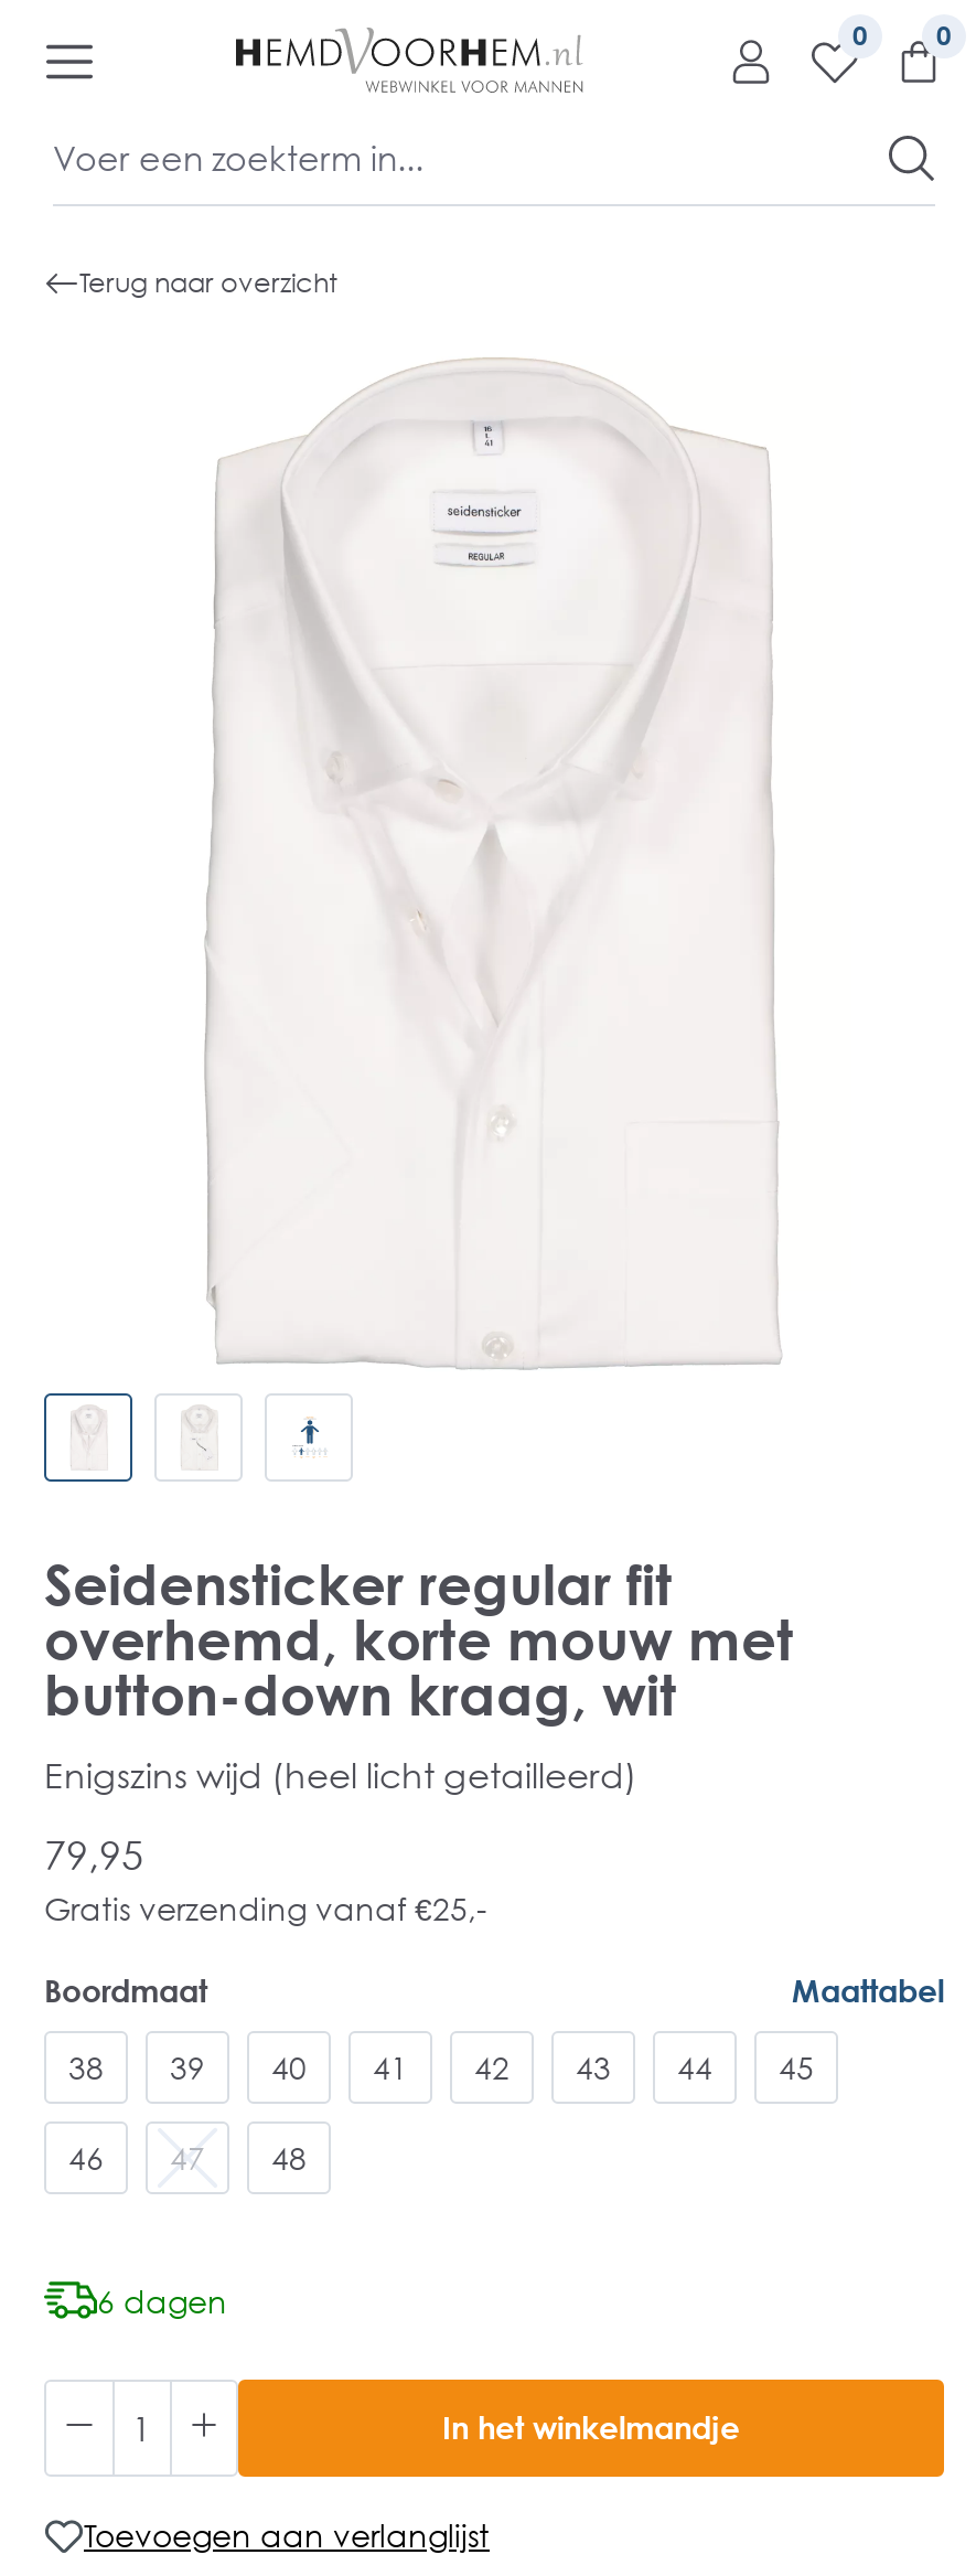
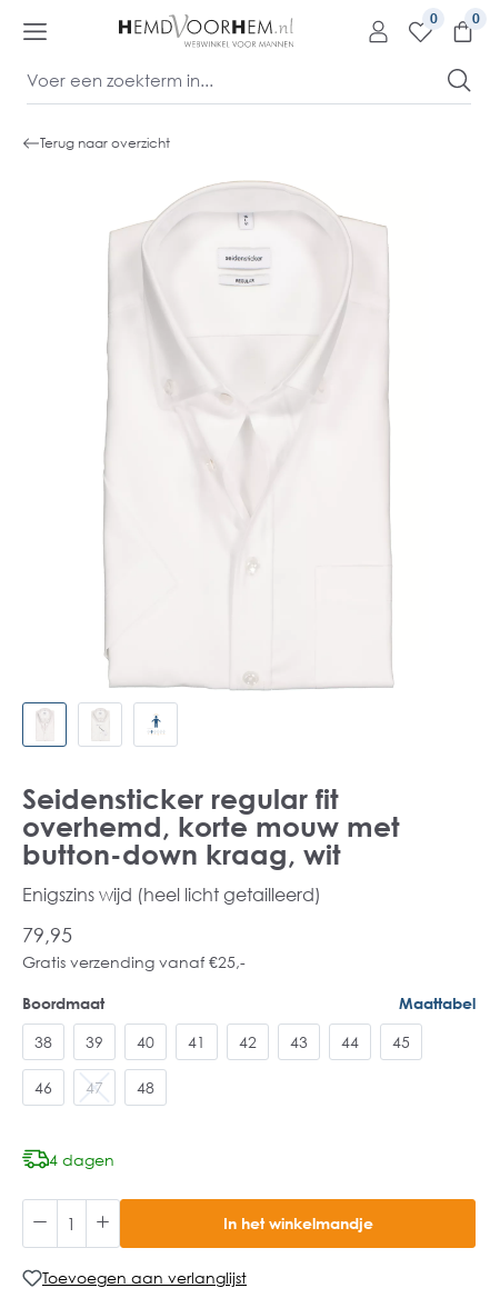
[97,2281,227,2319] 6 dagen -> [49,1150,114,1169] 4 dagen

